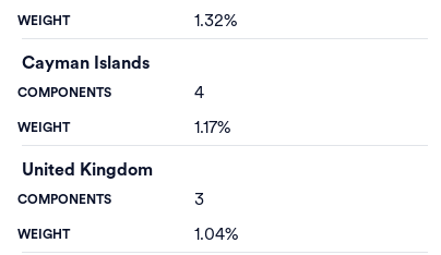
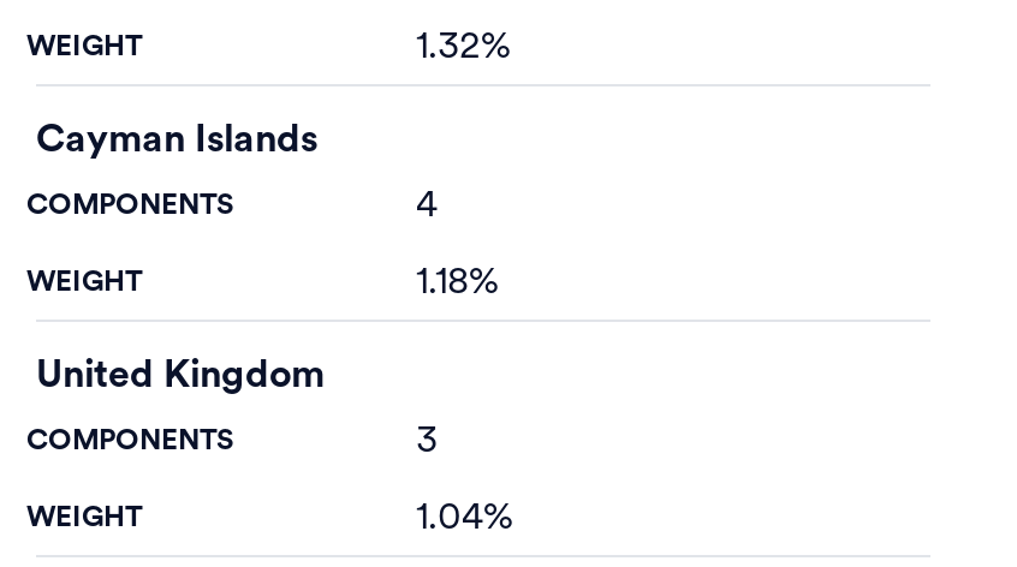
[194,117,230,137] 1.17% -> [416,257,498,303] 1.18%

